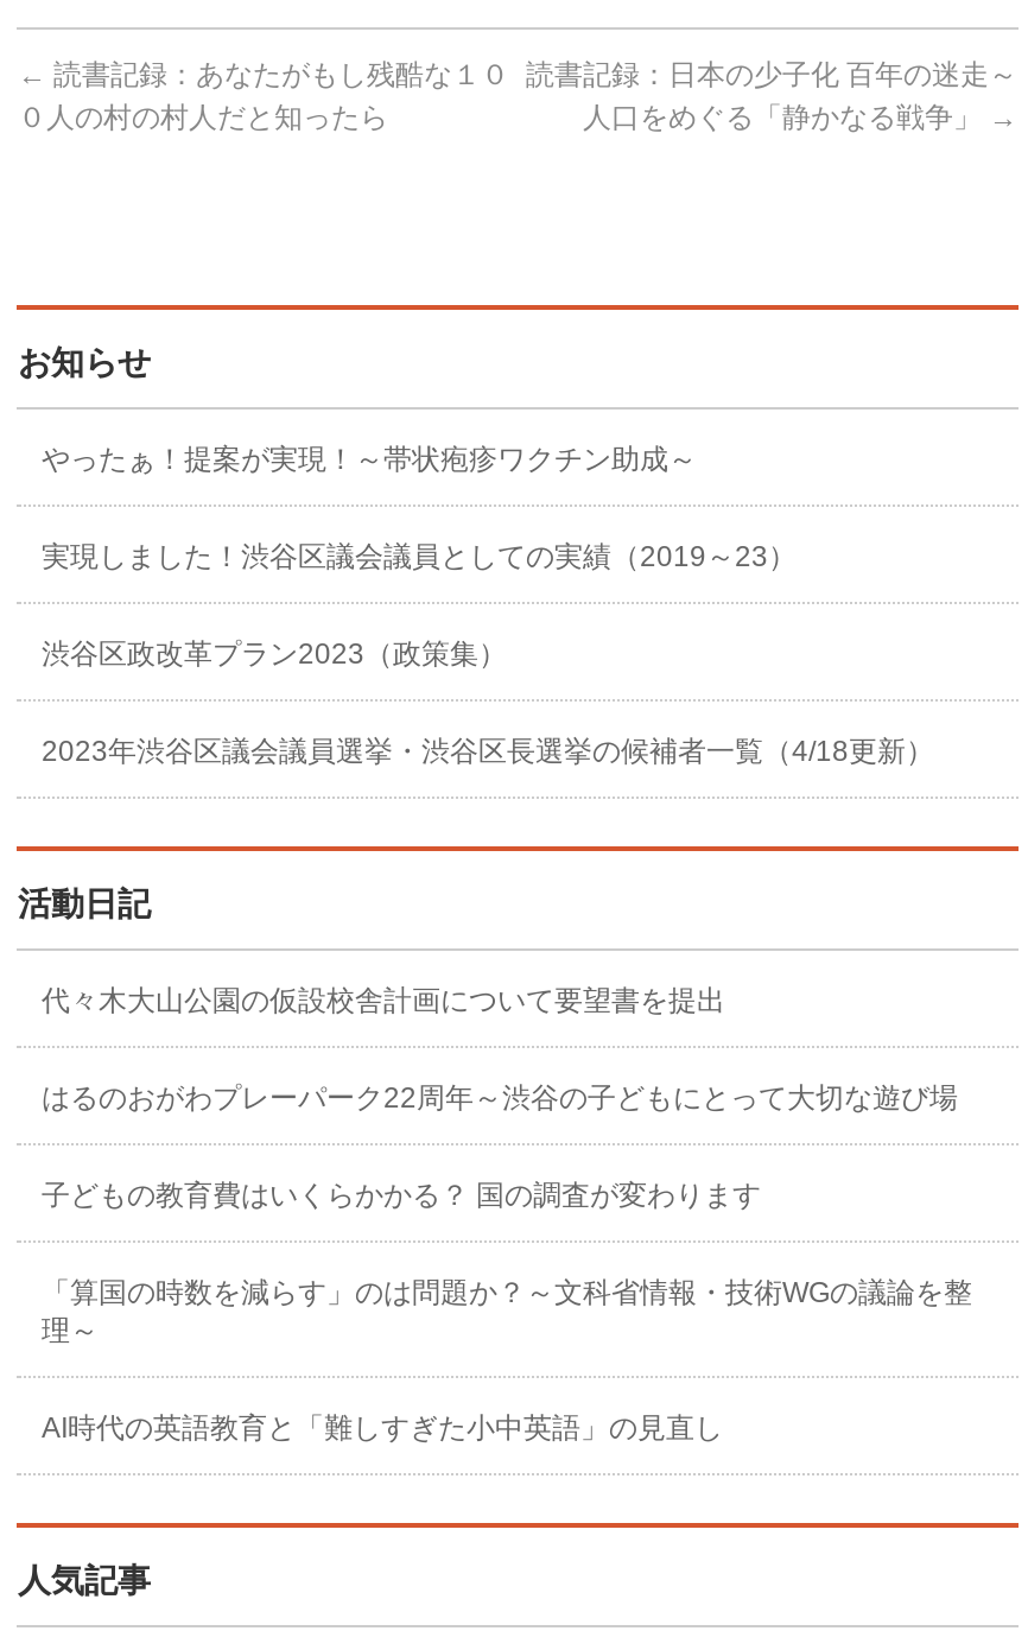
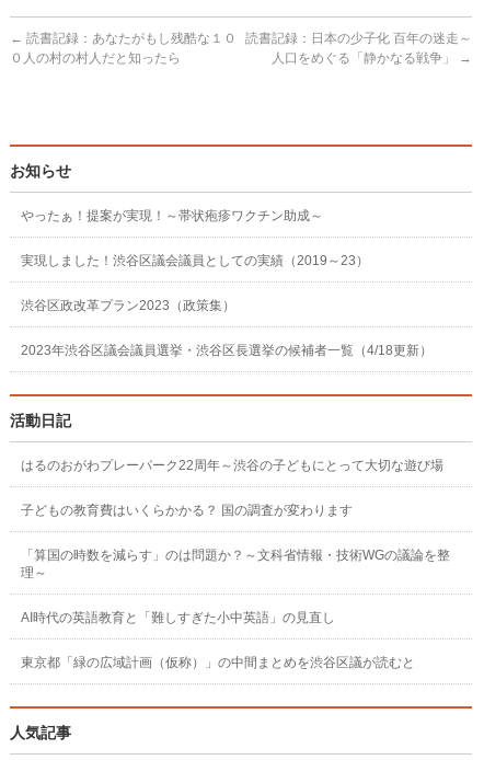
[41,984,725,1017] 代々木大山公園の仮設校舎計画について要望書を提出 -> none
moved [41,1081,972,1445] -> [21,458,450,625]: はるのおがわプレーパーク22周年～渋谷の子どもにとって大切な遊び場 | 子どもの教育費はいくらかかる？ 国の調査が変わります | 「算国の時数を減らす」のは問題か？～文科省情報・技術WGの議論を整 | 理～ | AI時代の英語教育と「難しすぎた小中英語」の見直し
none -> [21,655,415,670] 東京都「緑の広域計画（仮称）」の中間まとめを渋谷区議が読むと

